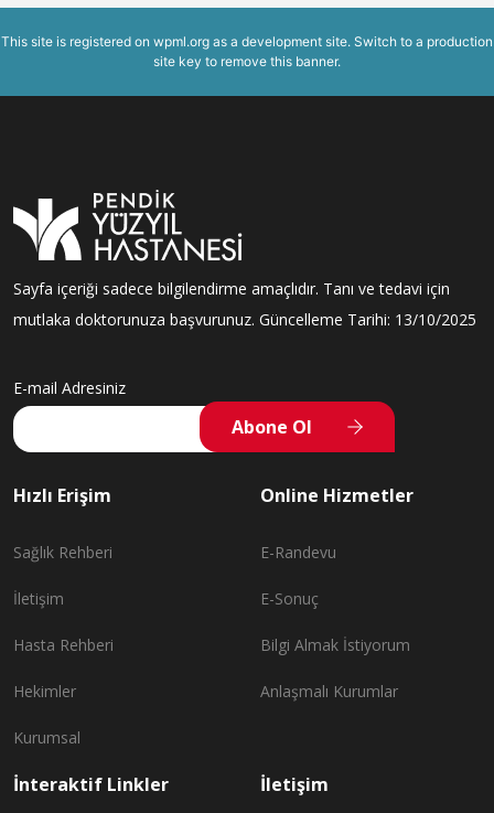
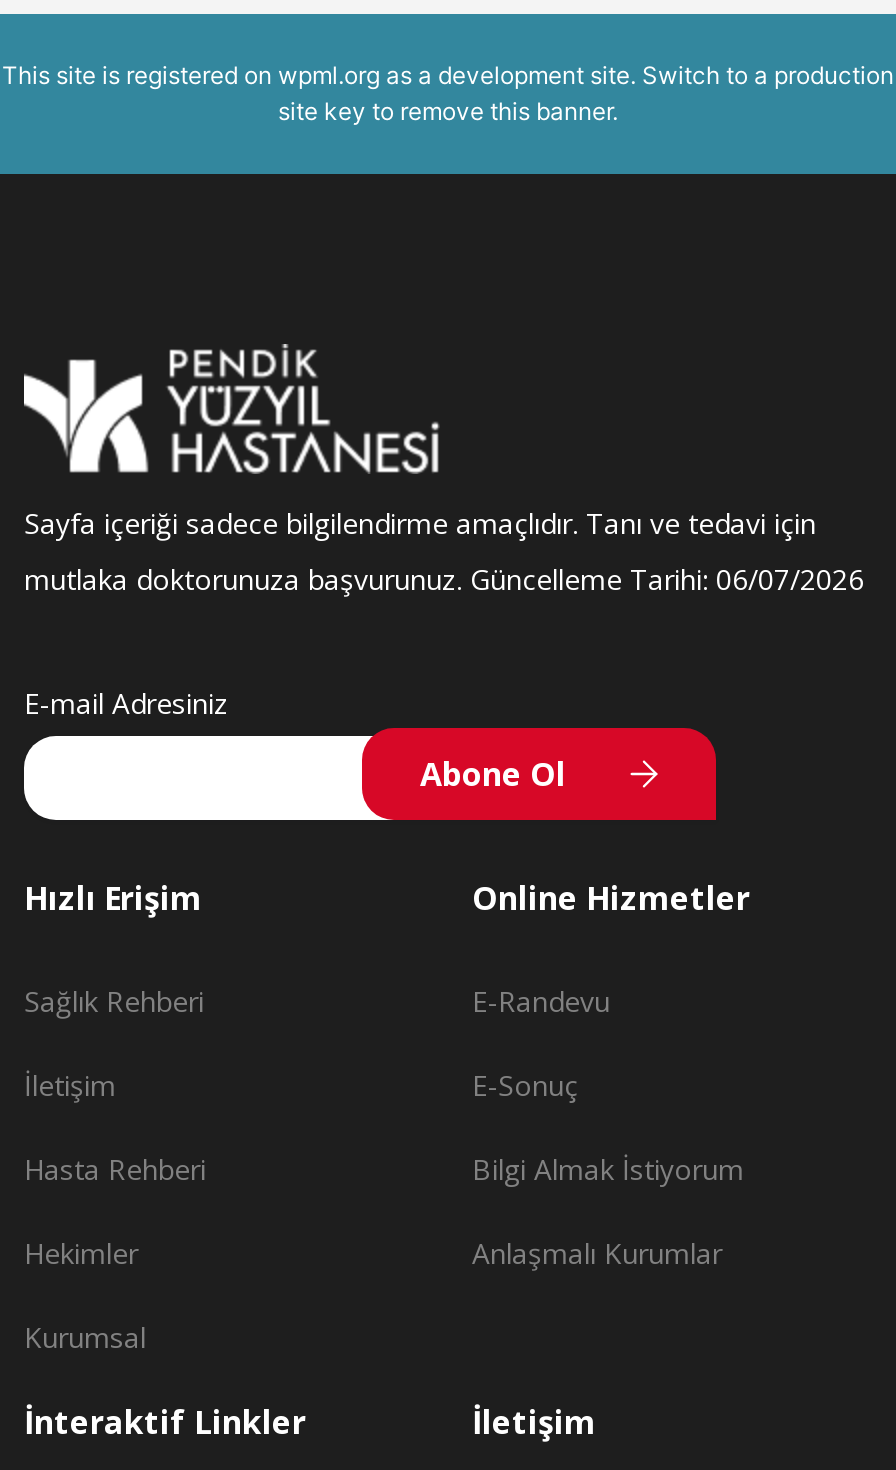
[13,309,476,330] mutlaka doktorunuza başvurunuz. Güncelleme Tarihi: 13/10/2025 -> [24,560,864,598] mutlaka doktorunuza başvurunuz. Güncelleme Tarihi: 06/07/2026

